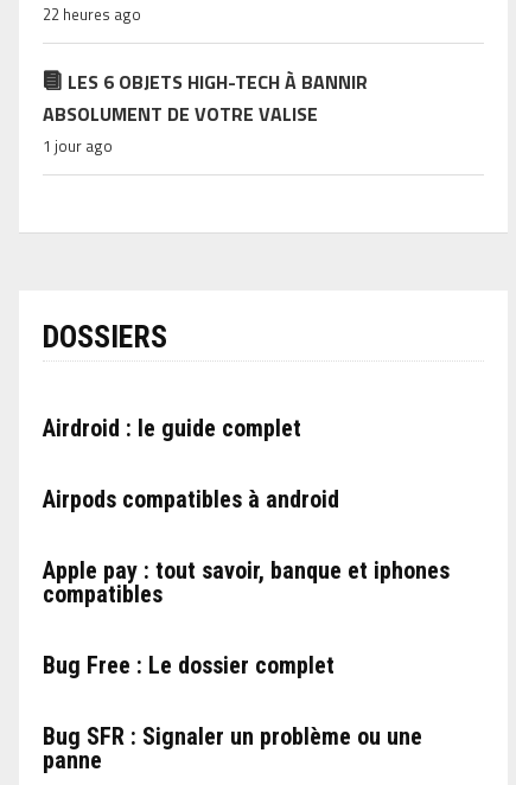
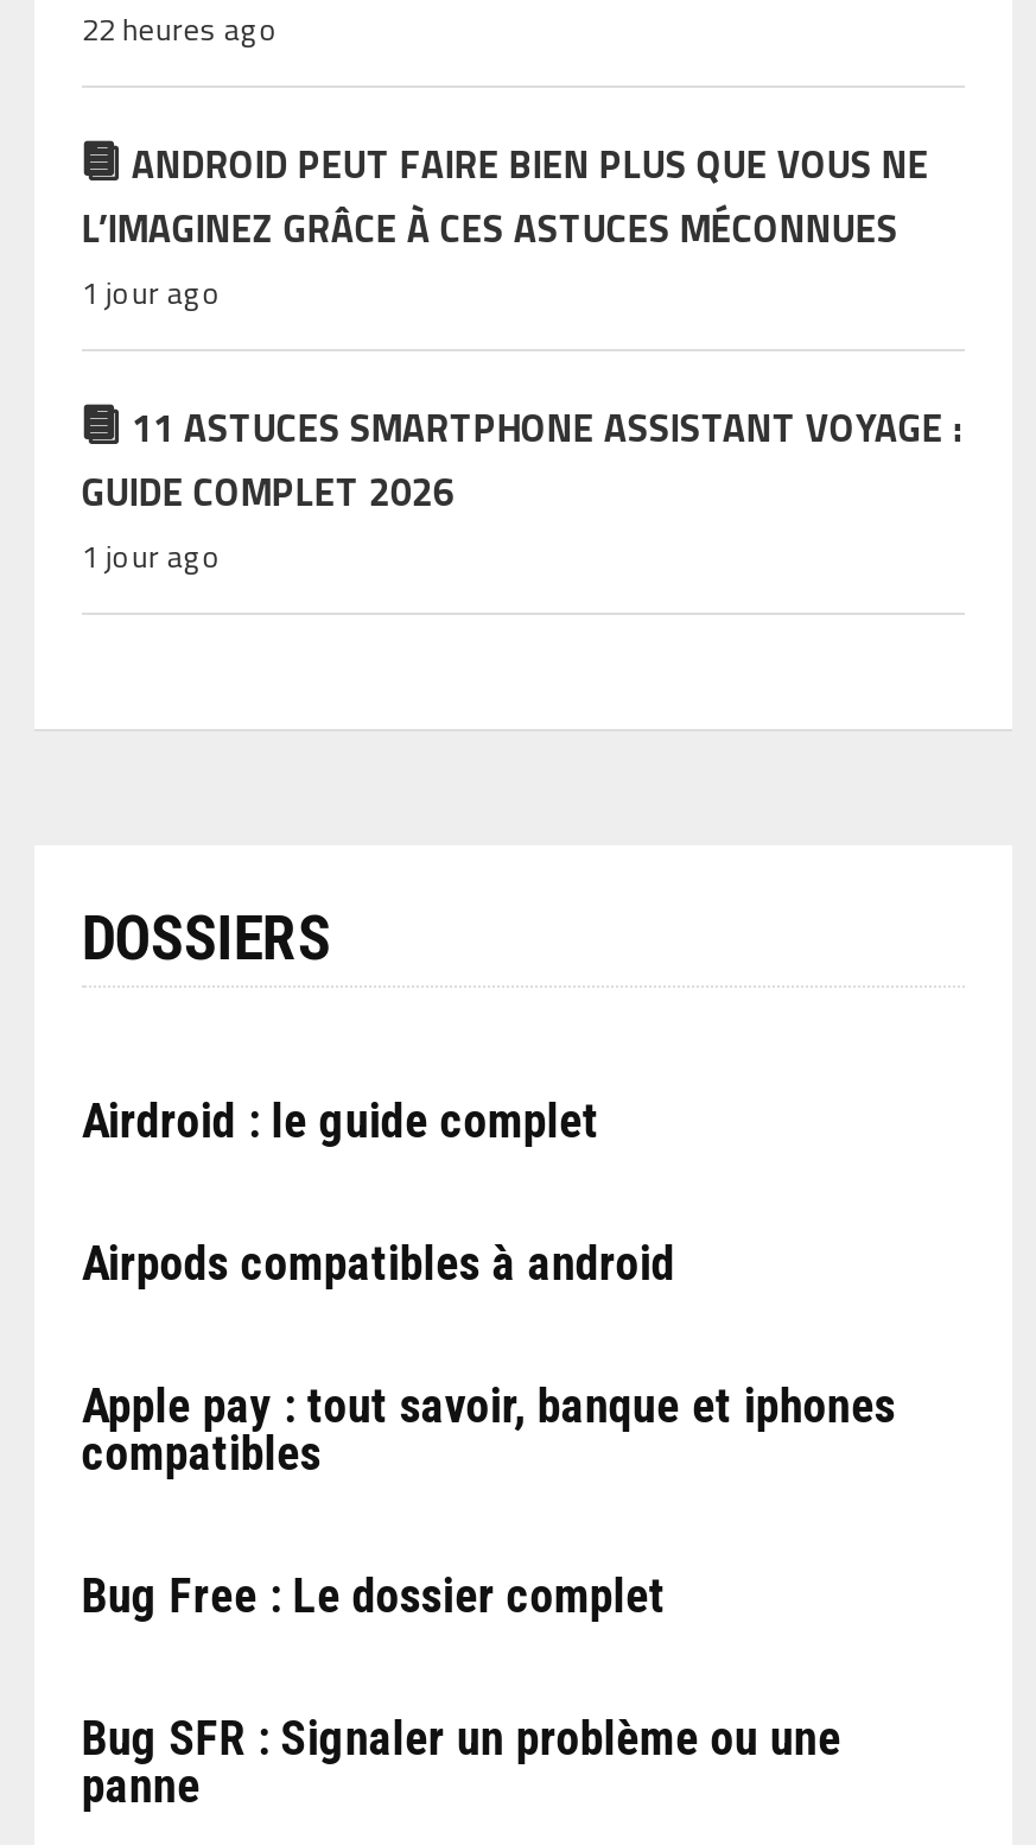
[43,68,368,128] LES 6 OBJETS HIGH-TECH À BANNIR | ABSOLUMENT DE VOTRE VALISE -> [82,136,962,520] ANDROID PEUT FAIRE BIEN PLUS QUE VOUS NE | L’IMAGINEZ GRÂCE À CES ASTUCES MÉCONNUES | 1 jour ago | 11 ASTUCES SMARTPHONE ASSISTANT VOYAGE : | GUIDE COMPLET 2026

